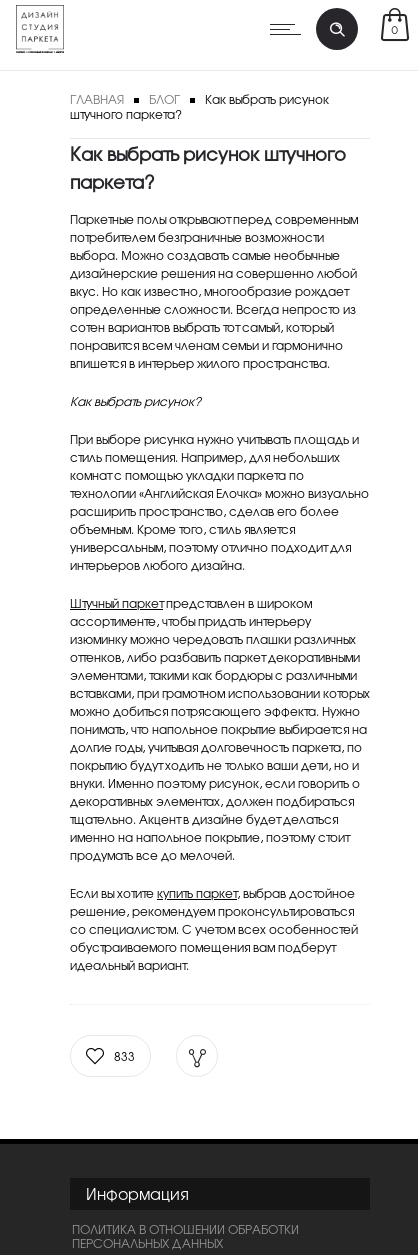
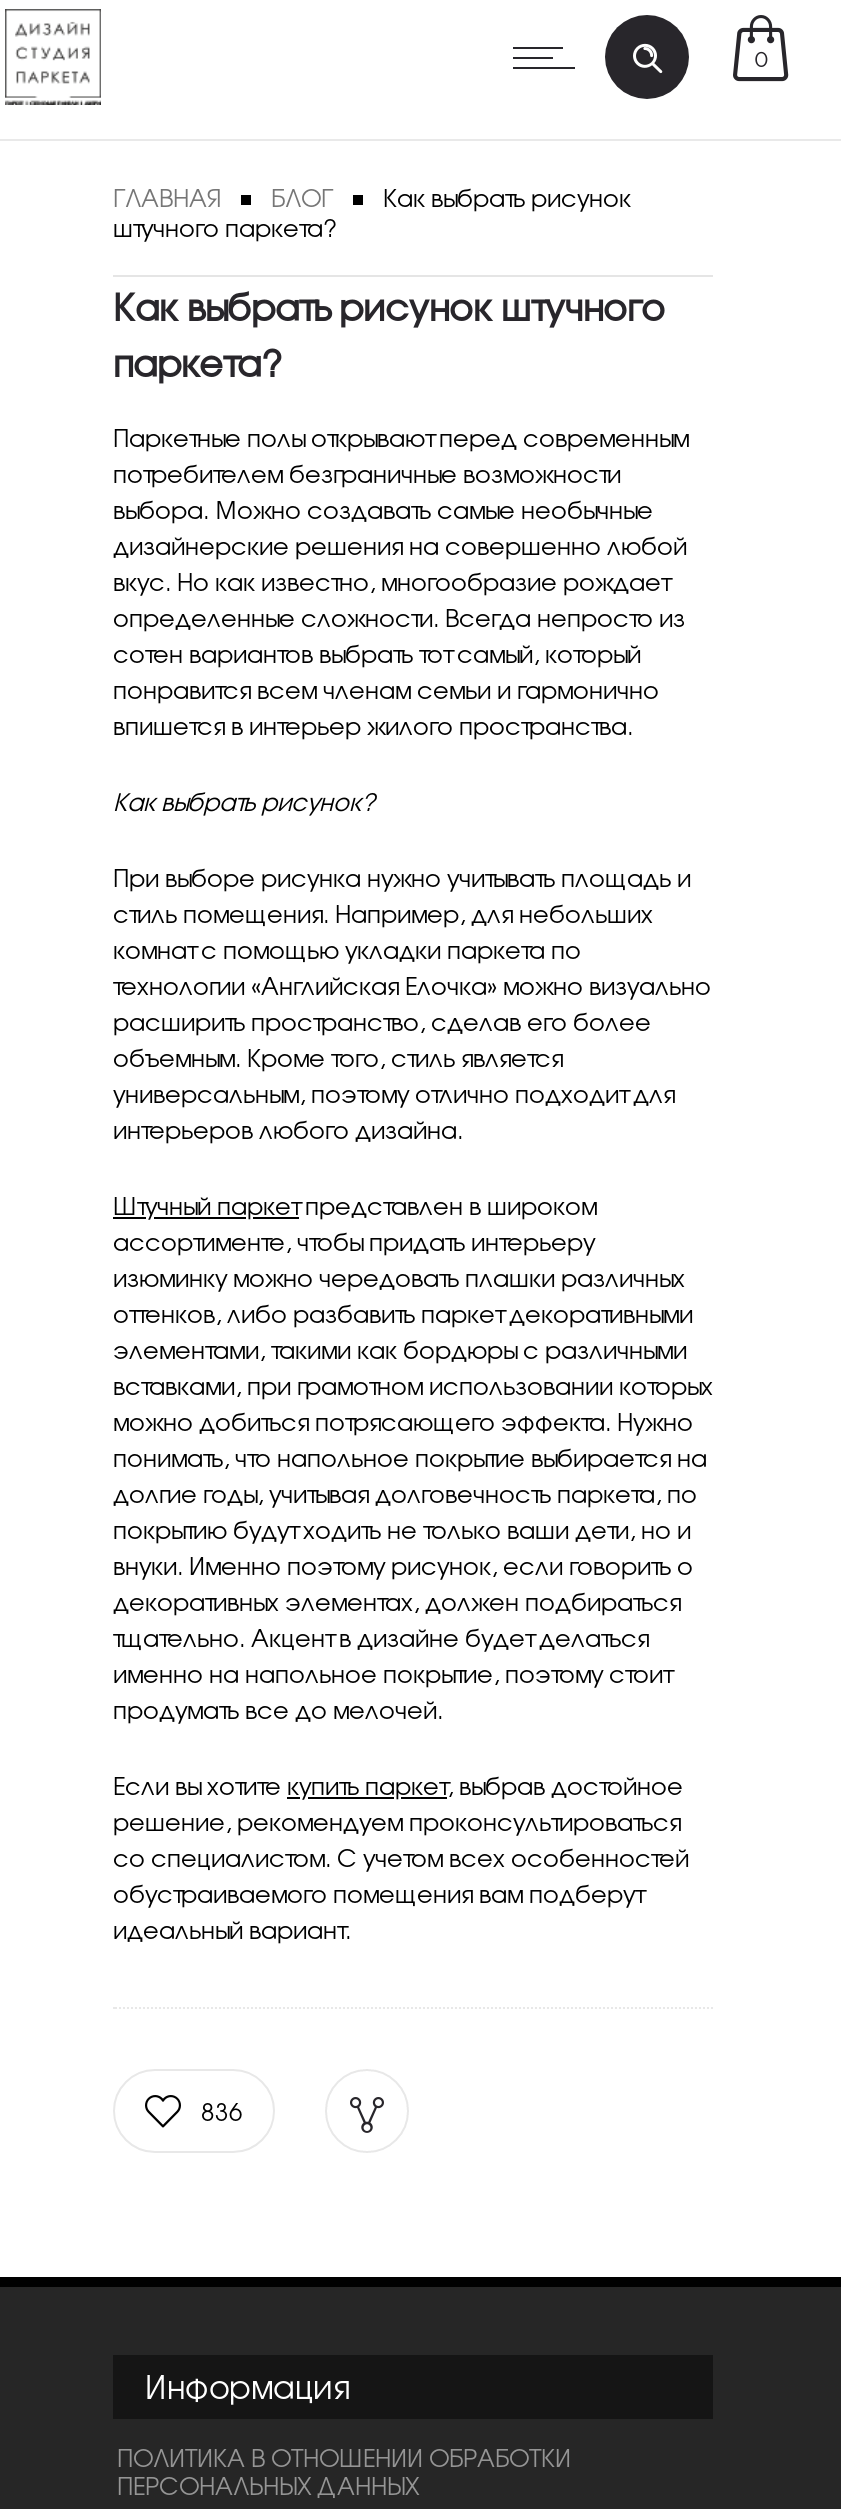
[114,1047,135,1065] 833 -> [201,2093,243,2129] 836

